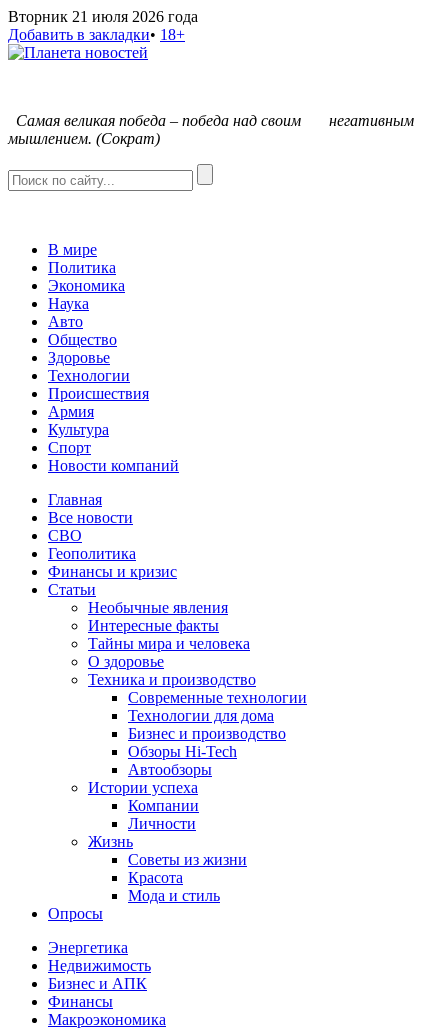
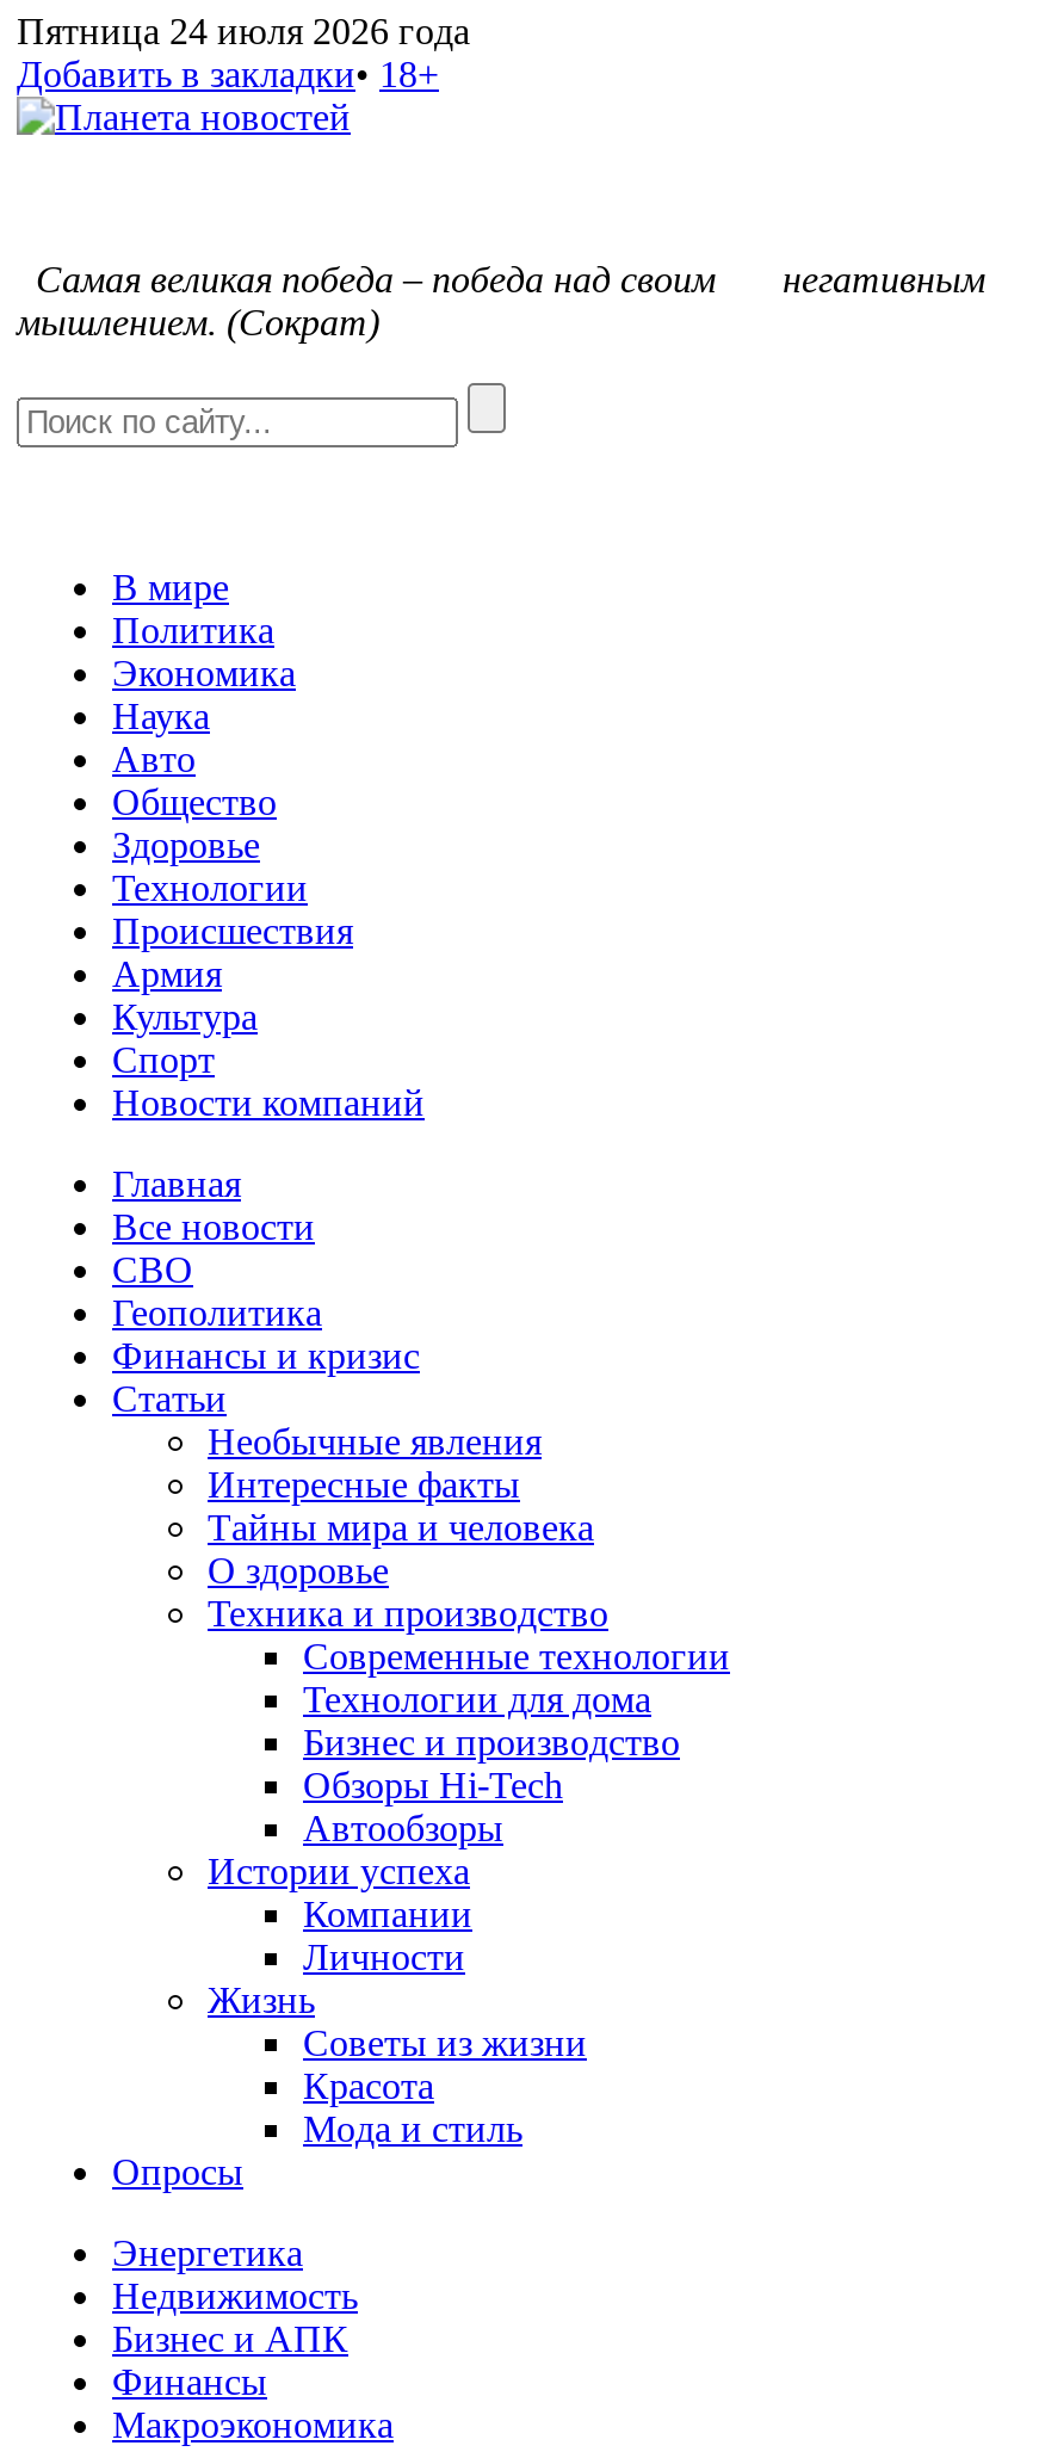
[8,8,198,25] Вторник 21 июля 2026 года -> [17,11,470,51] Пятница 24 июля 2026 года

